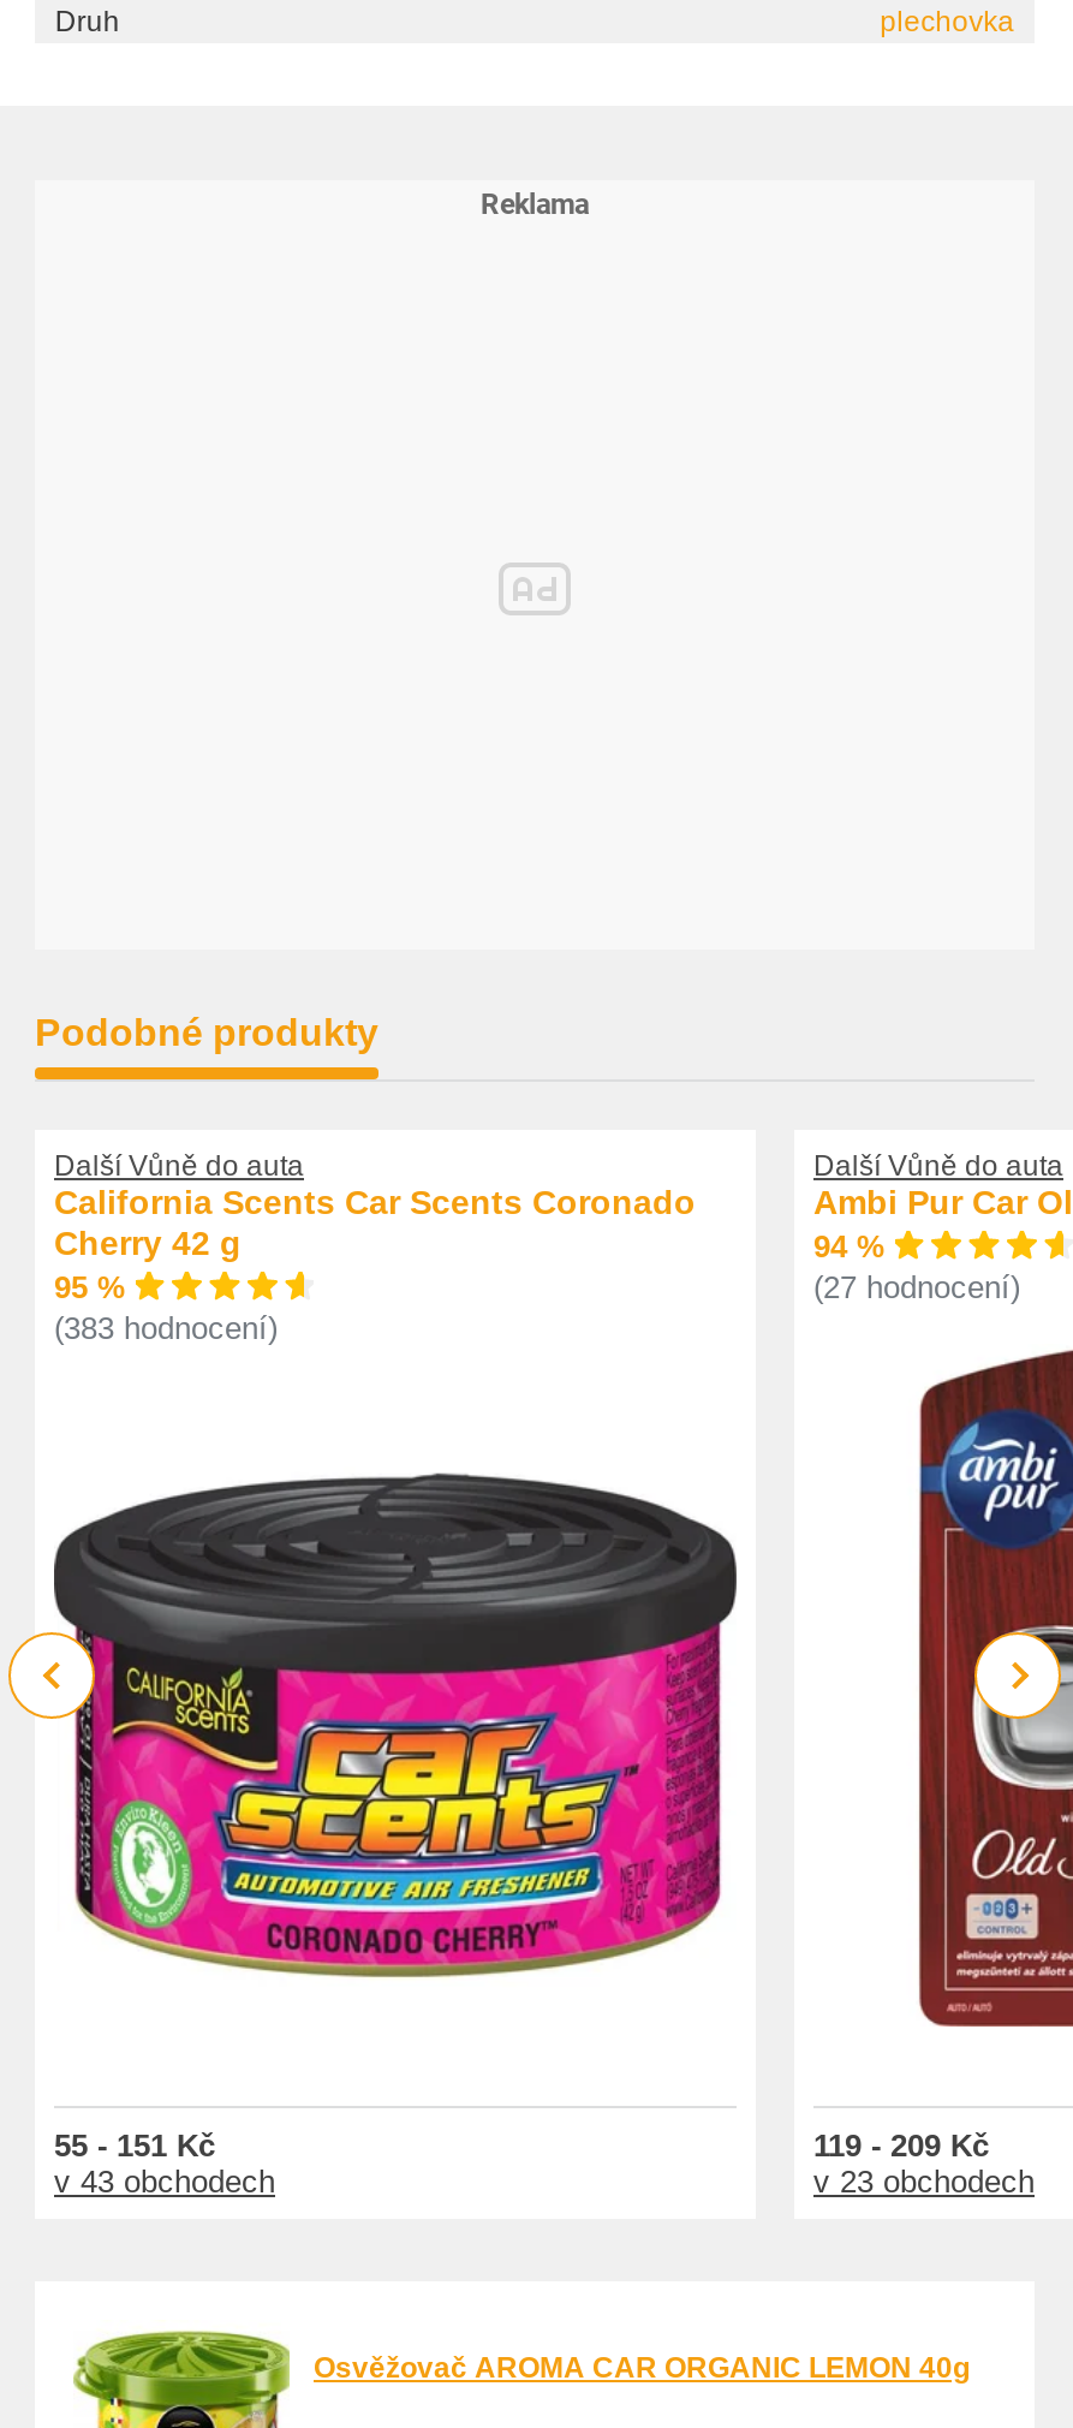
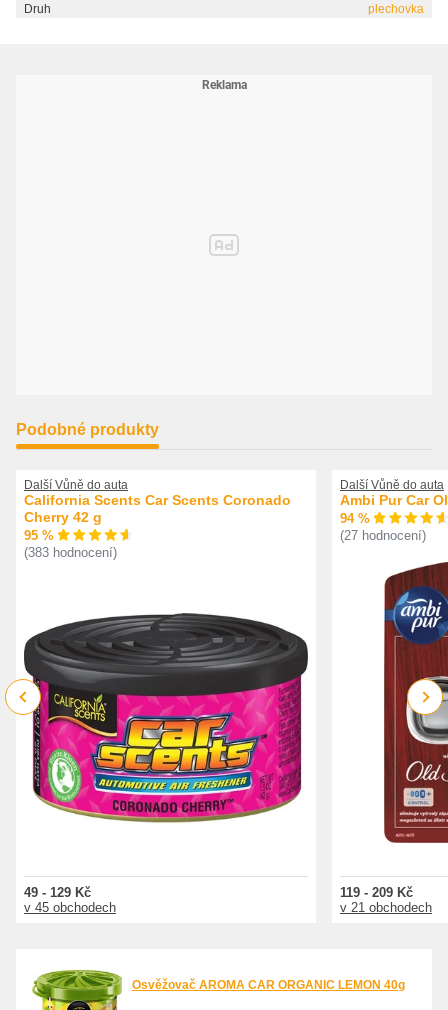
[54,2128,215,2165] 55 - 151 Kč -> [24,885,91,900] 49 - 129 Kč
[54,2165,275,2201] v 43 obchodech -> [24,900,116,915] v 45 obchodech
[813,2165,1035,2201] v 23 obchodech -> [340,900,432,915] v 21 obchodech

